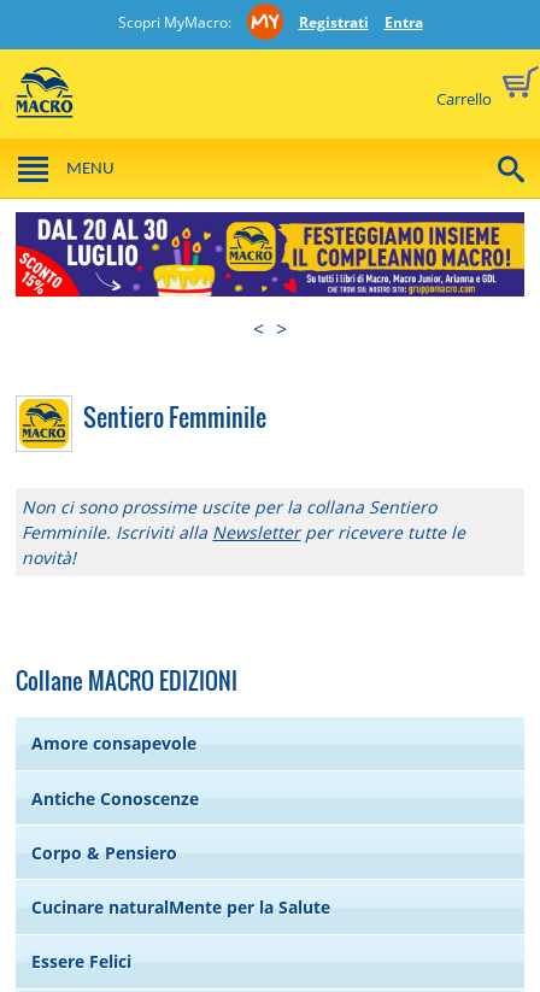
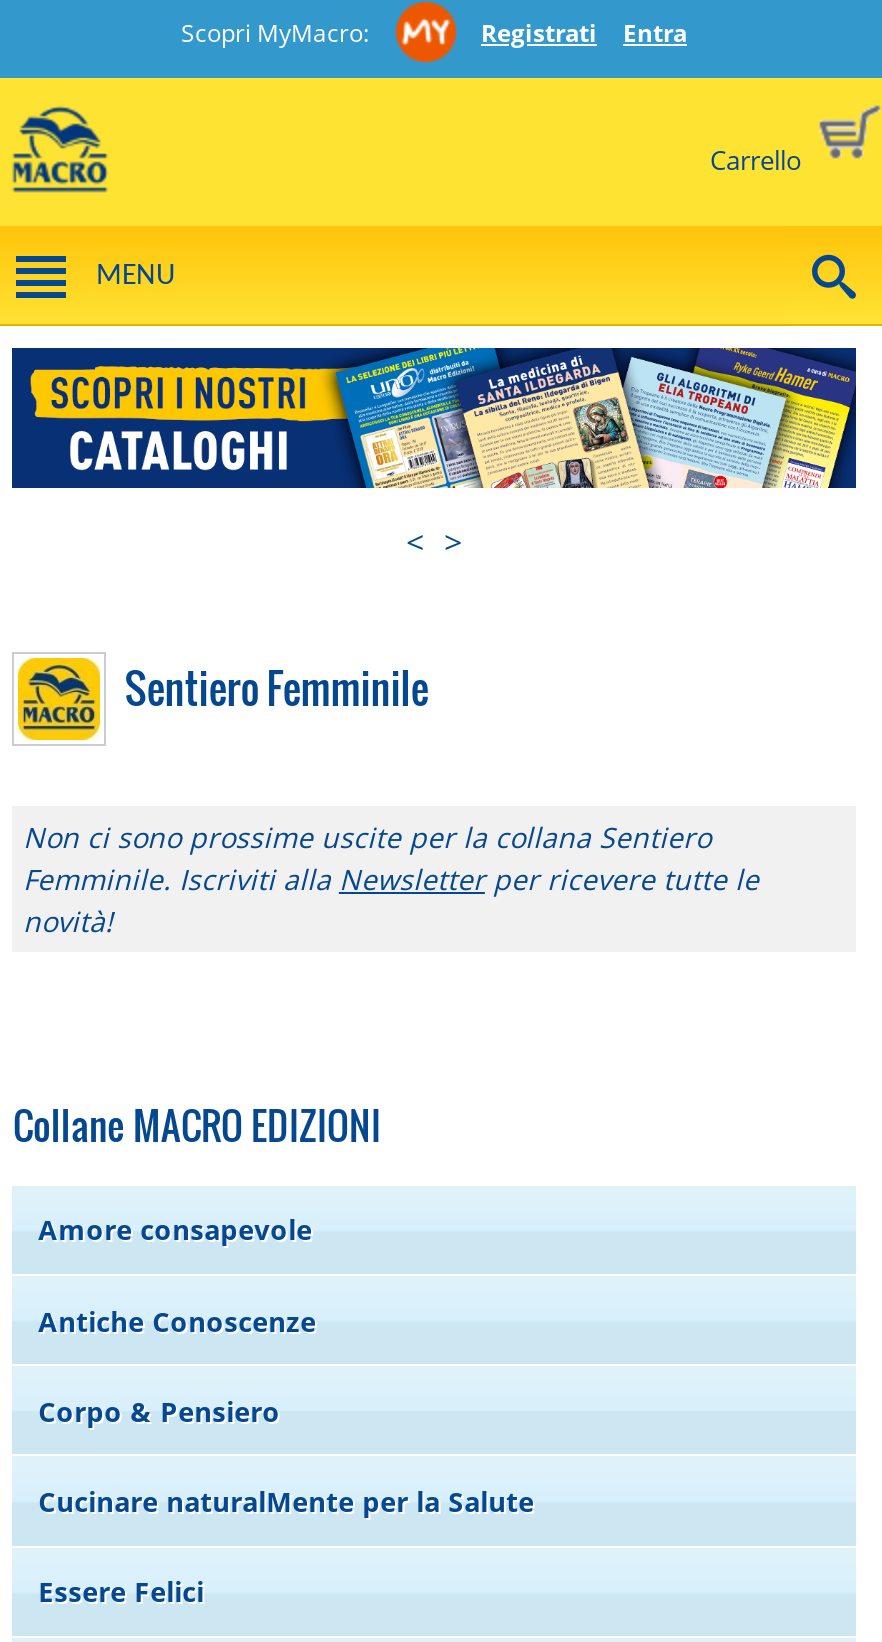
[14,211,526,298] [image] -> [10,346,858,490] [image]

